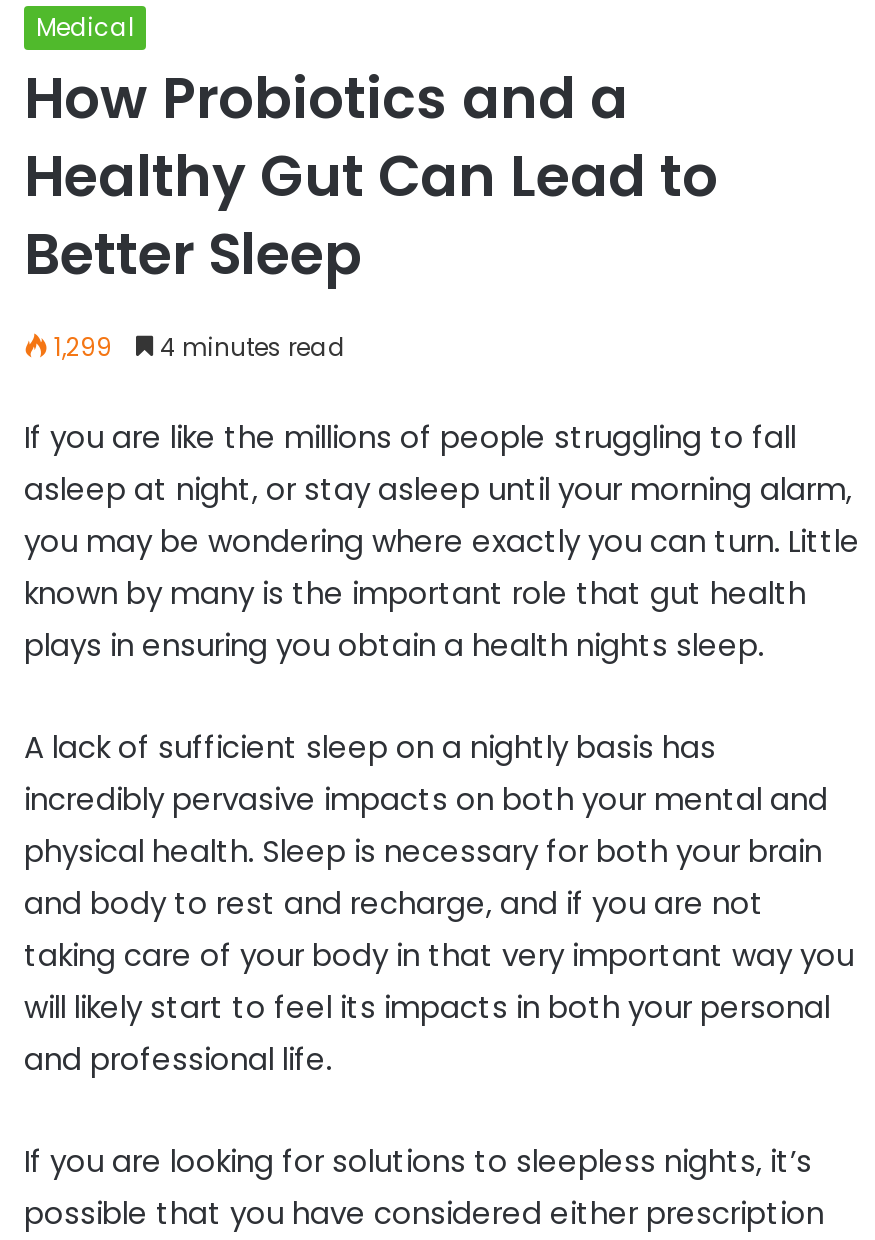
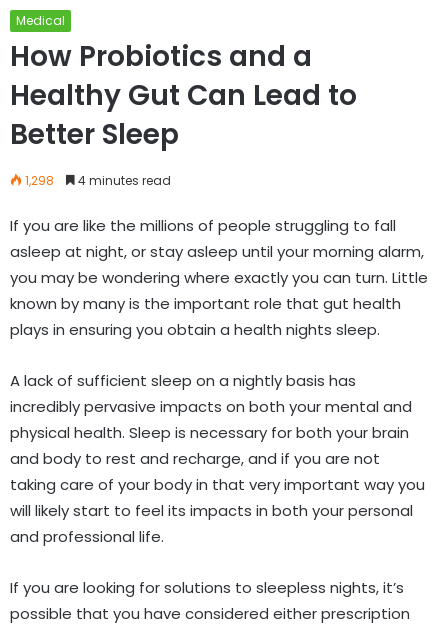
[48,329,346,363] 1,299 4 minutes read -> [22,172,171,189] 1,298 4 minutes read

